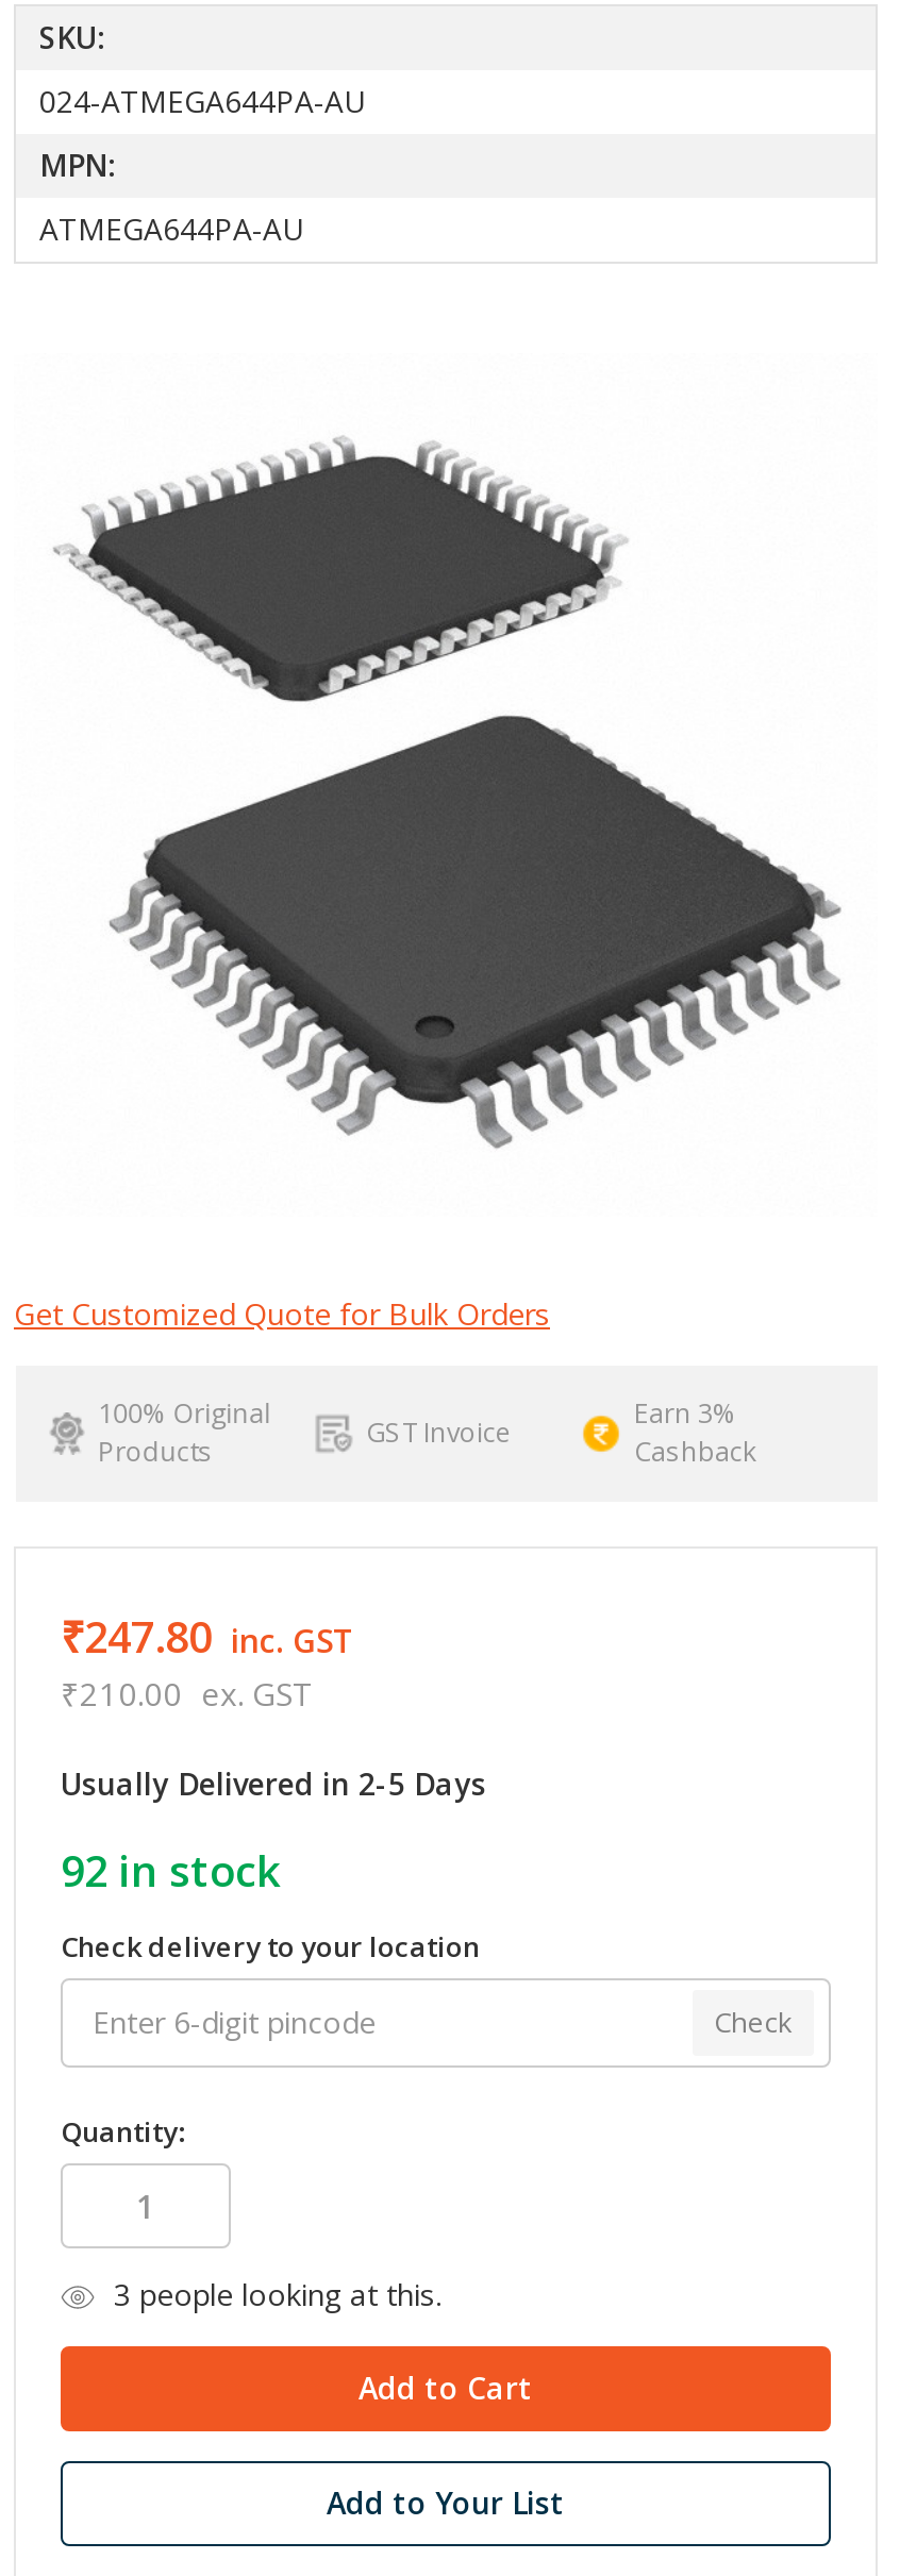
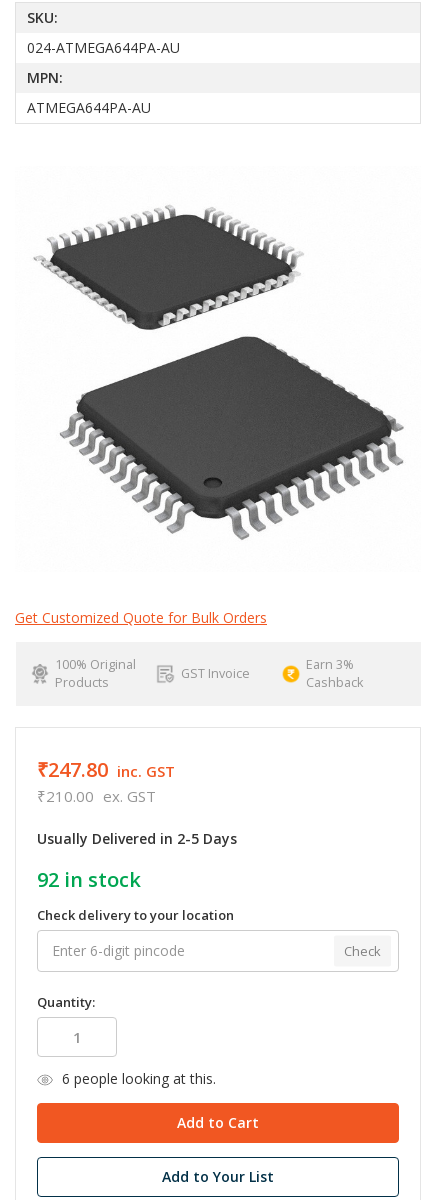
[114,2274,441,2315] 3 people looking at this. -> [62,1069,216,1088] 6 people looking at this.

